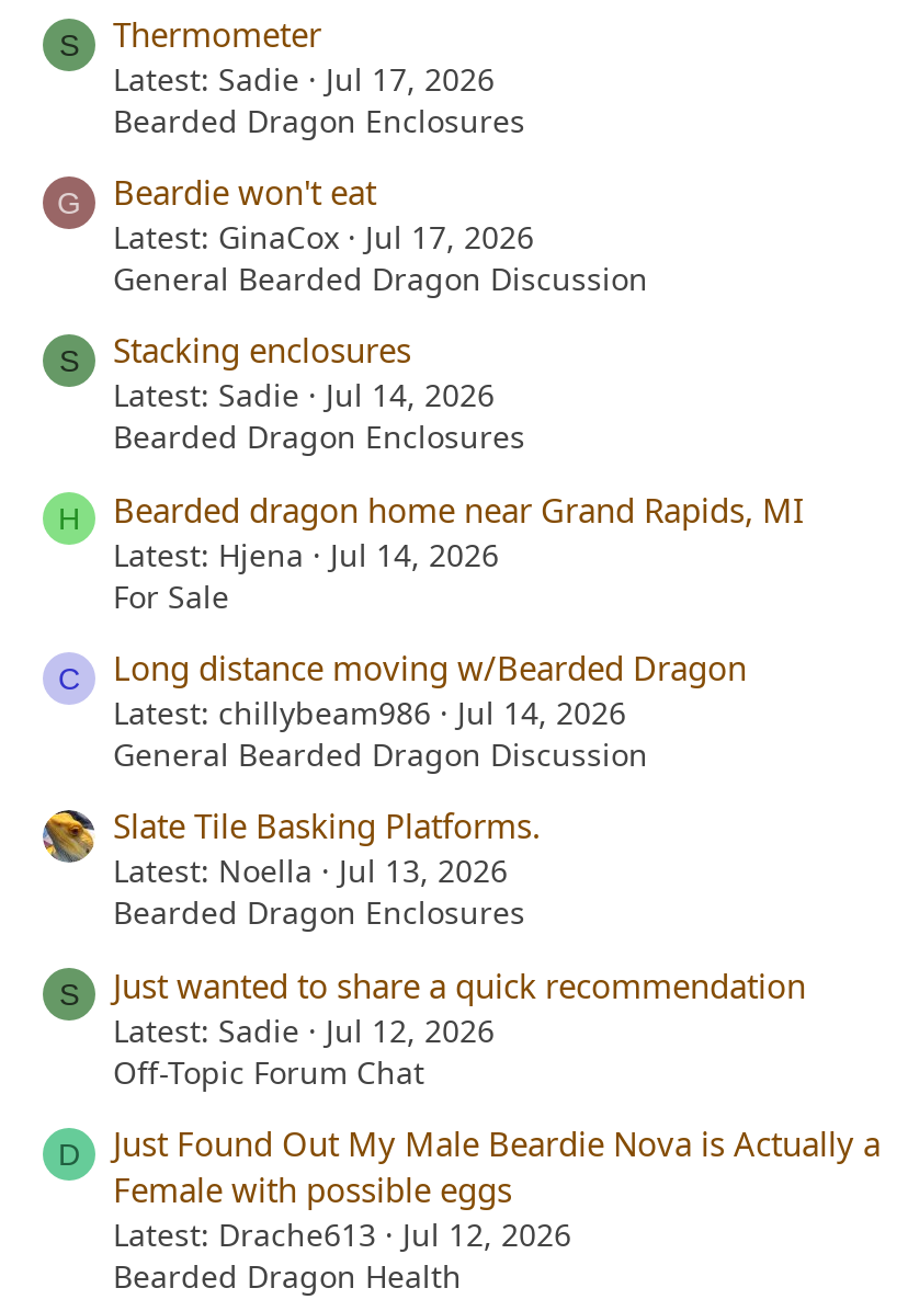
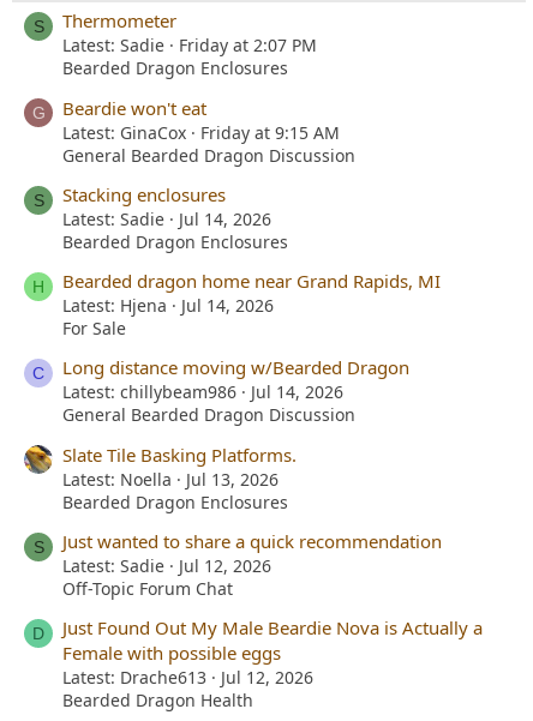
[113,57,495,99] Latest: Sadie Jul 17, 2026 -> [62,34,317,57] Latest: Sadie Friday at 2:07 PM
[113,216,534,258] Latest: GinaCox Jul 17, 2026 -> [62,121,340,143] Latest: GinaCox Friday at 9:15 AM

